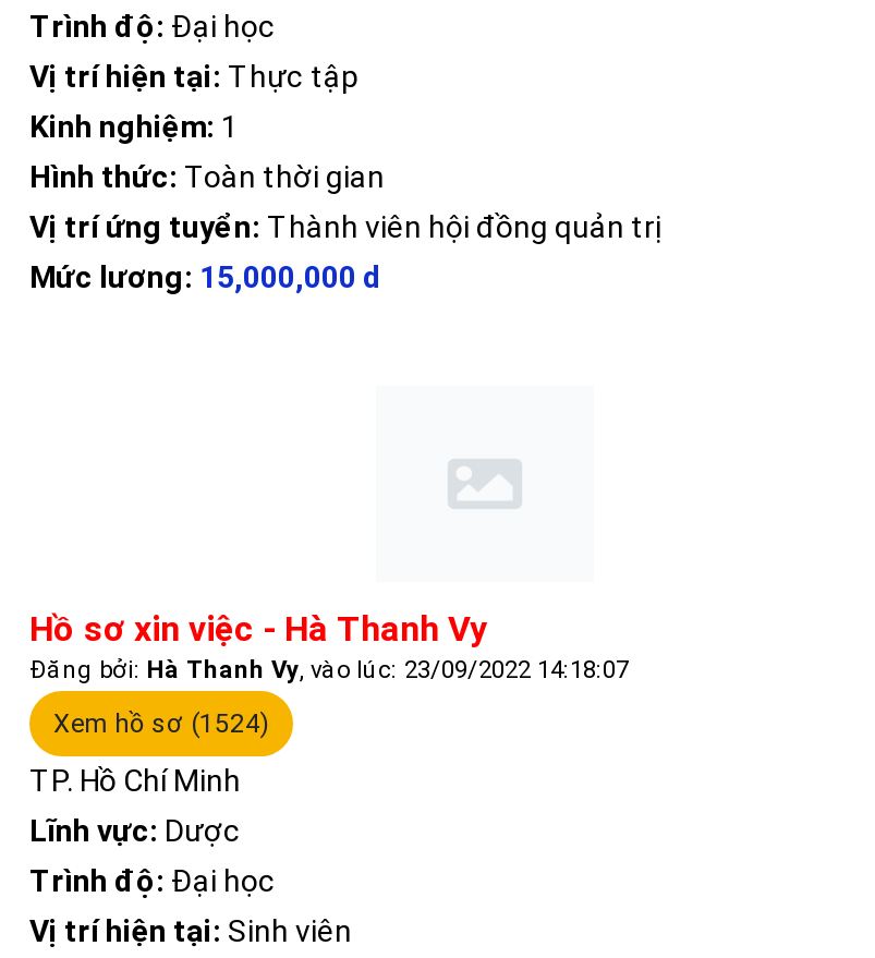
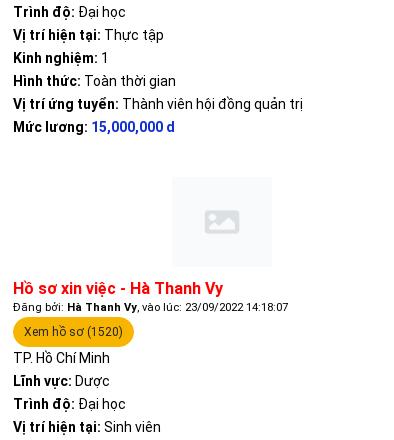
[53,708,269,738] Xem hồ sơ (1524) -> [24,325,123,339] Xem hồ sơ (1520)

